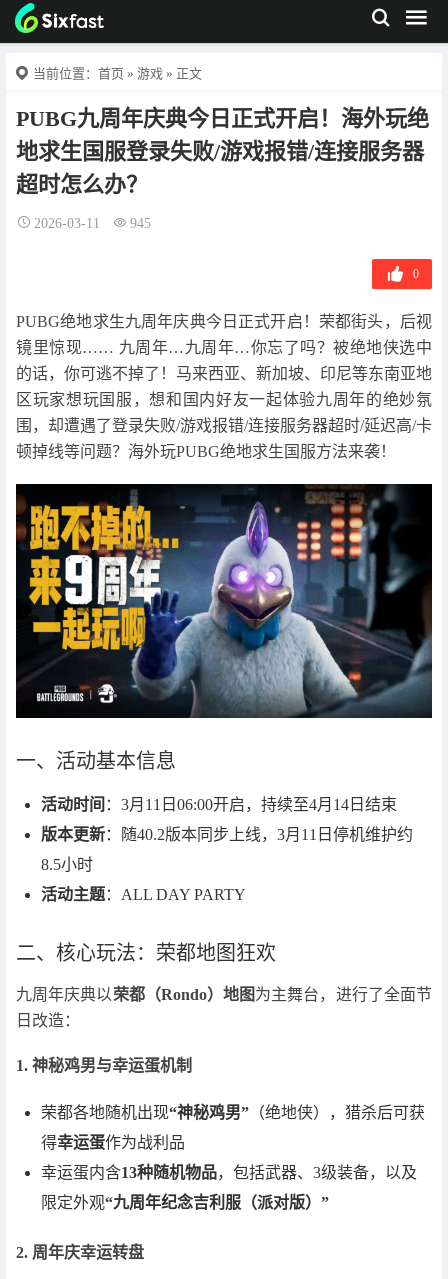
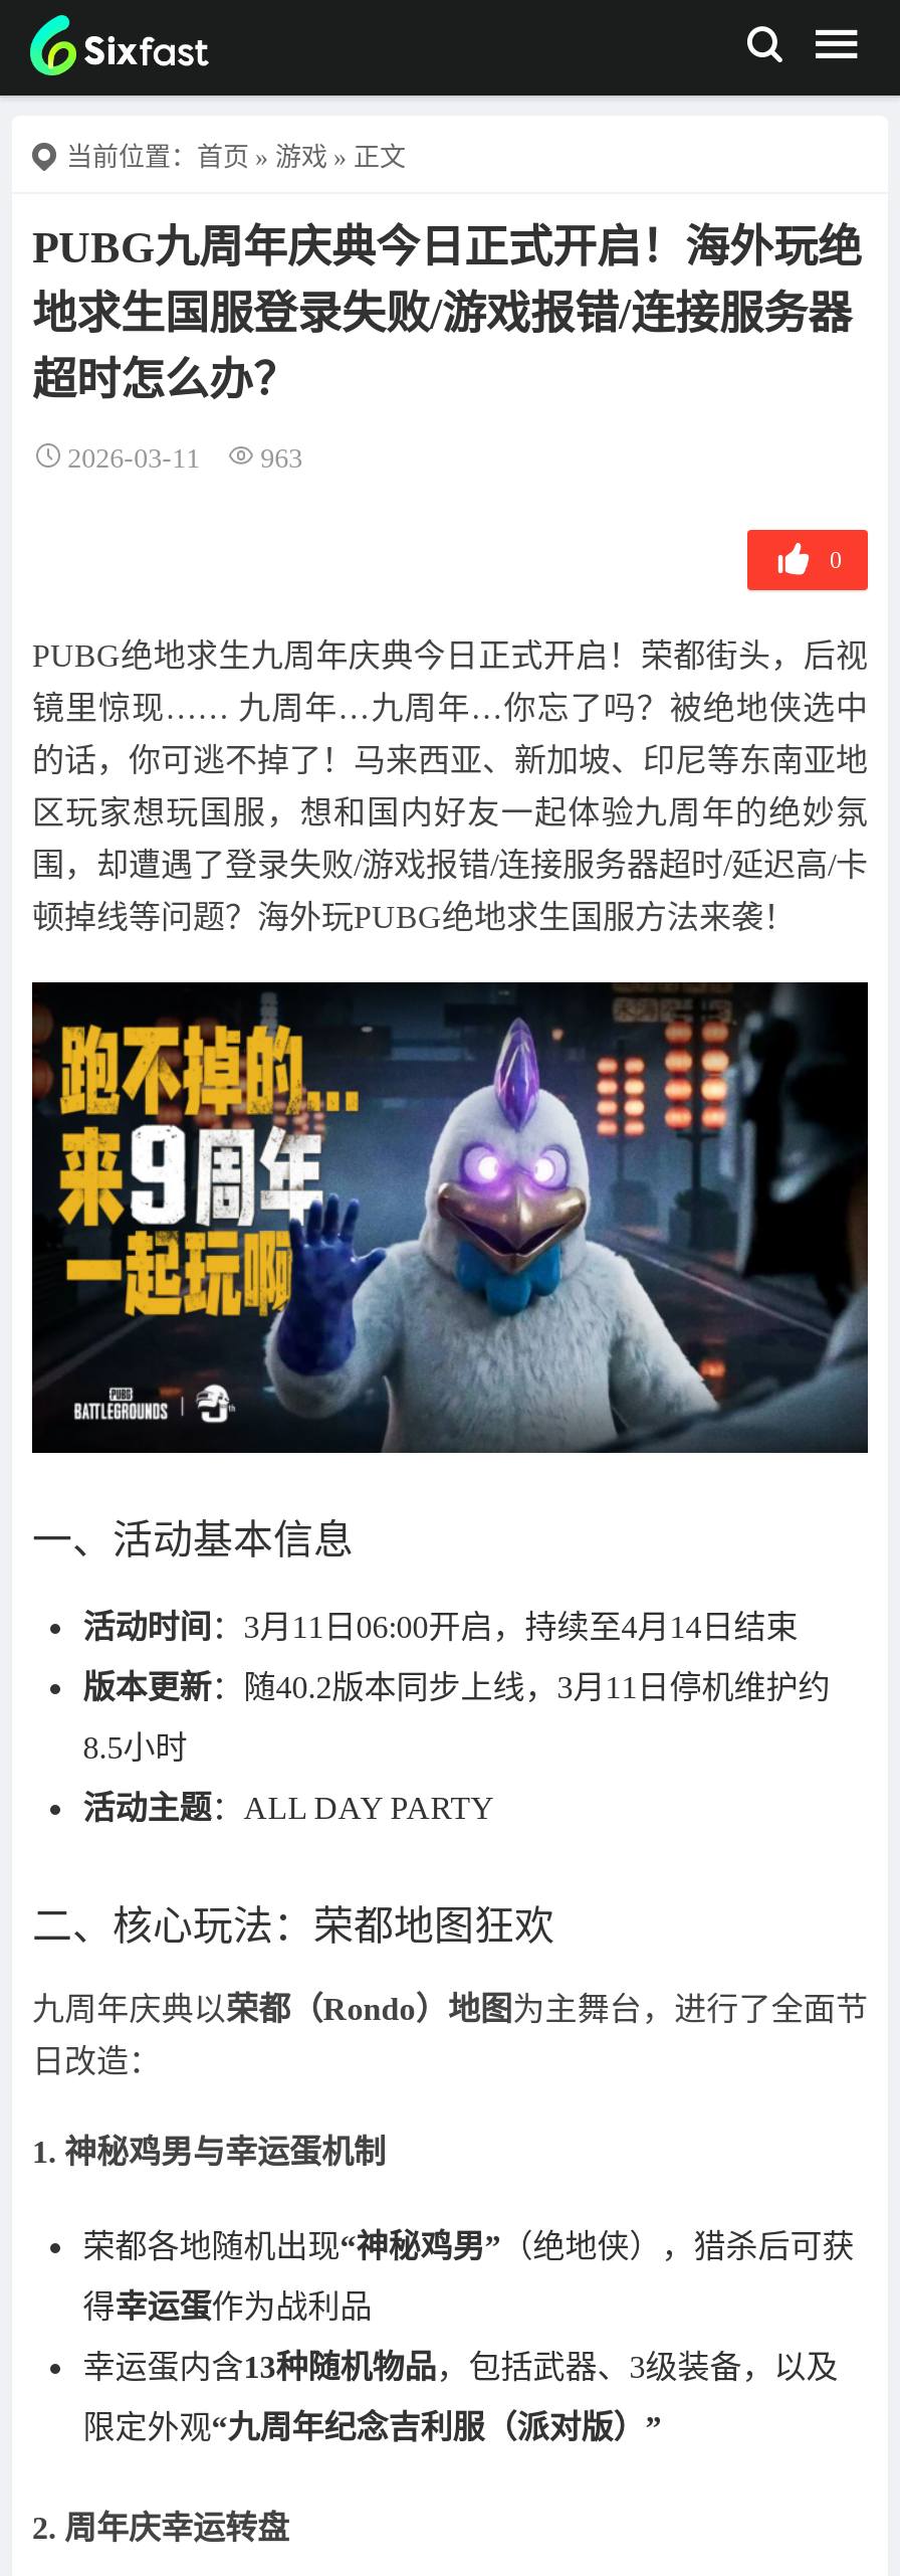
[34,216,151,231] 2026-03-11 945 -> [68,443,303,473] 2026-03-11 963

